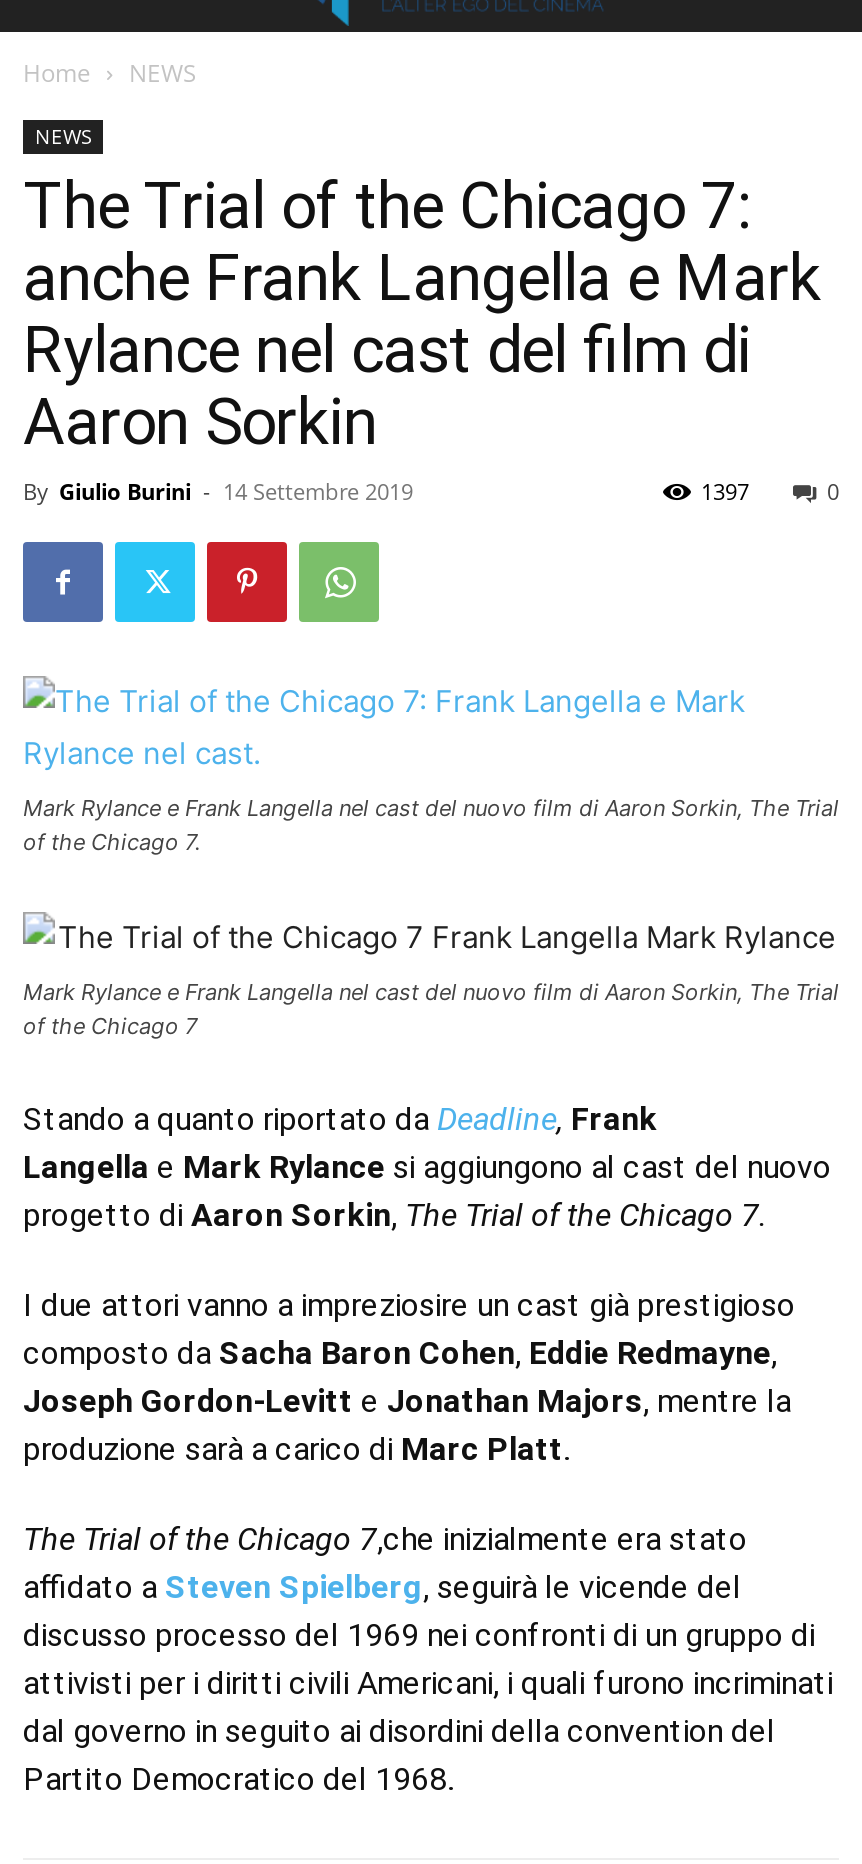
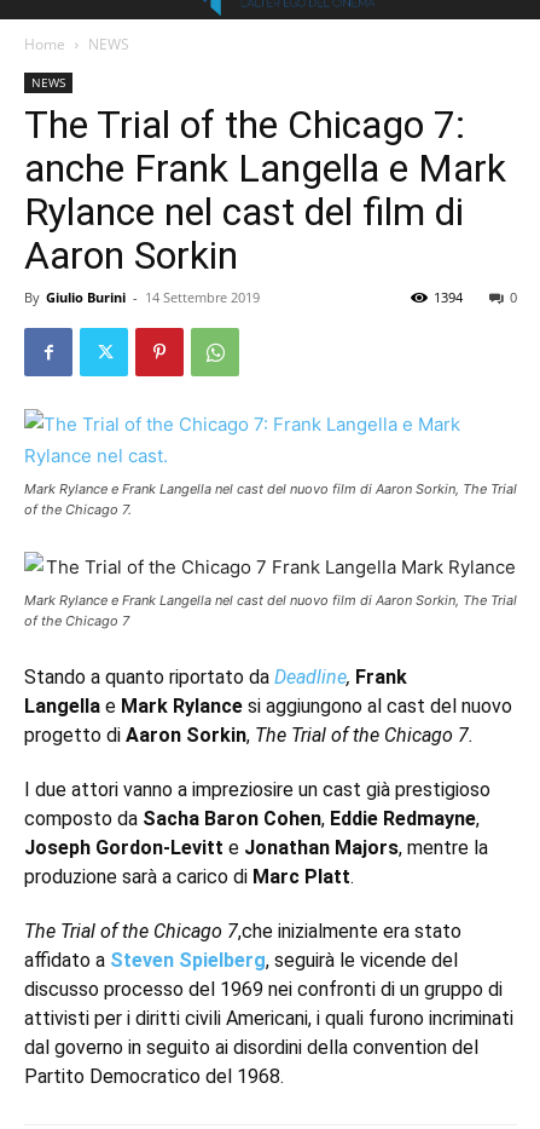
[701,476,749,506] 1397 -> [434,288,463,306] 1394

